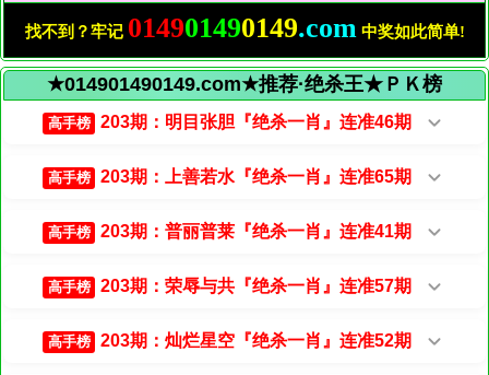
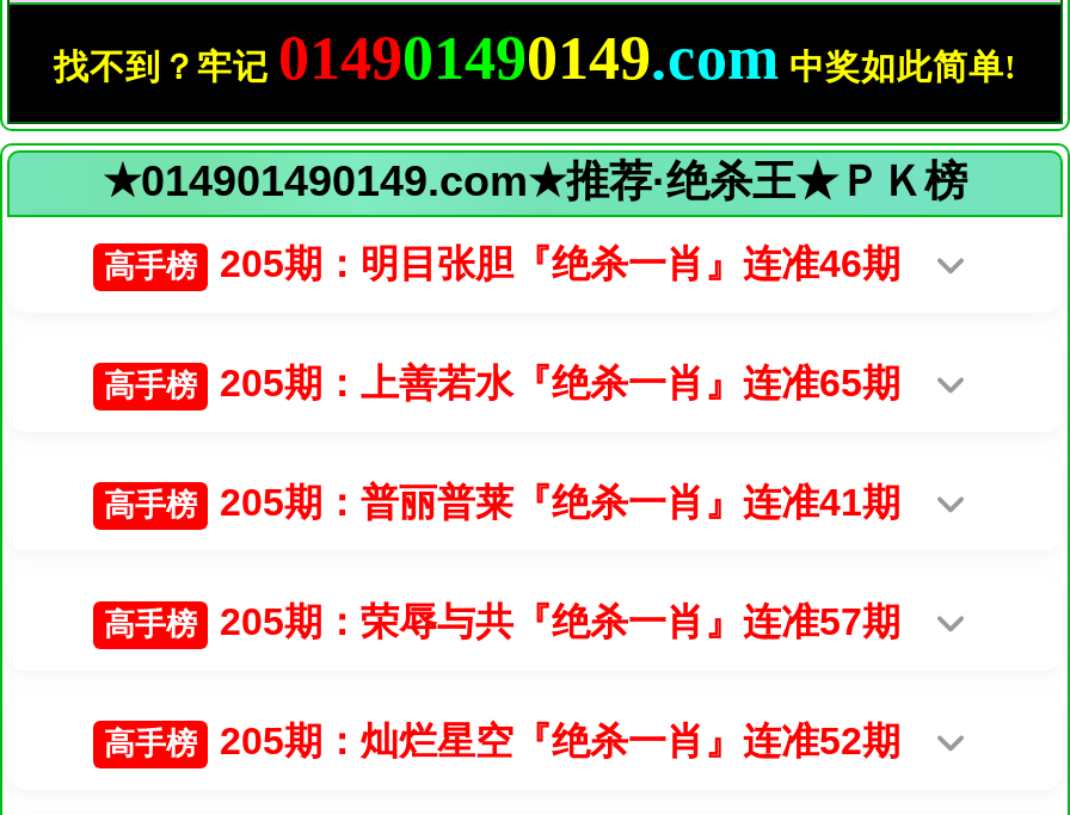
[100,113,412,132] 203期：明目张胆『绝杀一肖』连准46期 -> [220,243,900,284] 205期：明目张胆『绝杀一肖』连准46期
[100,168,412,186] 203期：上善若水『绝杀一肖』连准65期 -> [220,362,900,403] 205期：上善若水『绝杀一肖』连准65期
[100,222,412,241] 203期：普丽普莱『绝杀一肖』连准41期 -> [220,482,900,522] 205期：普丽普莱『绝杀一肖』连准41期
[100,277,412,296] 203期：荣辱与共『绝杀一肖』连准57期 -> [220,601,900,641] 205期：荣辱与共『绝杀一肖』连准57期
[100,332,412,350] 203期：灿烂星空『绝杀一肖』连准52期 -> [220,720,900,761] 205期：灿烂星空『绝杀一肖』连准52期

